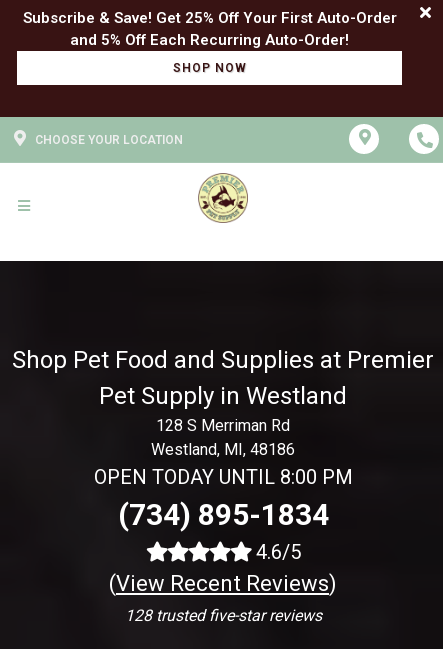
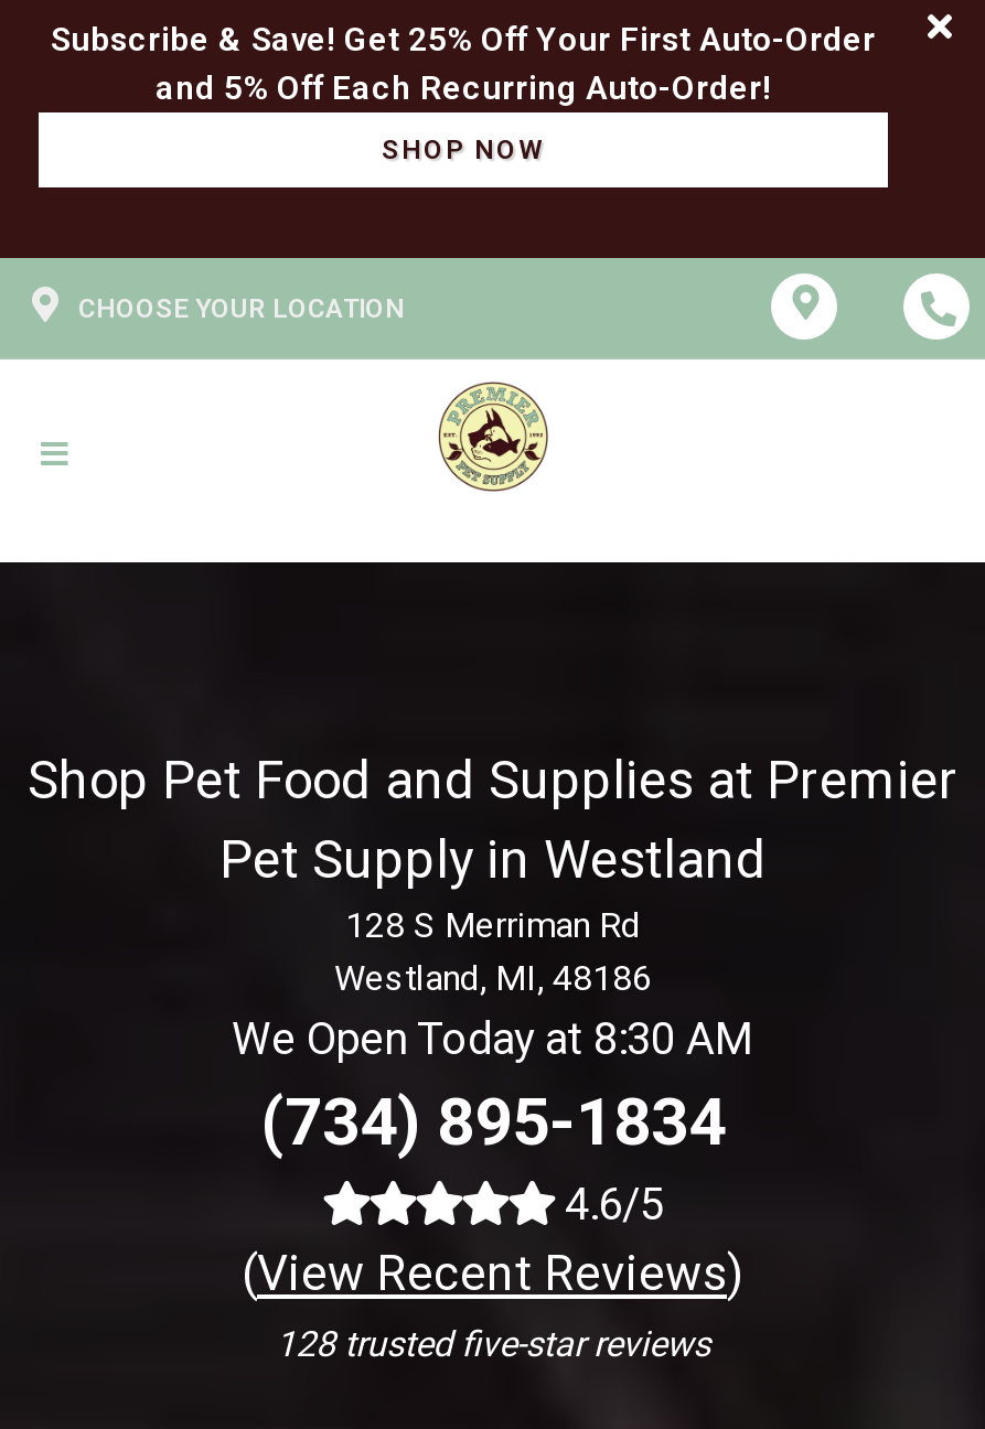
[93,465,352,489] OPEN TODAY UNTIL 8:00 PM -> [232,1011,754,1064] We Open Today at 8:30 AM

